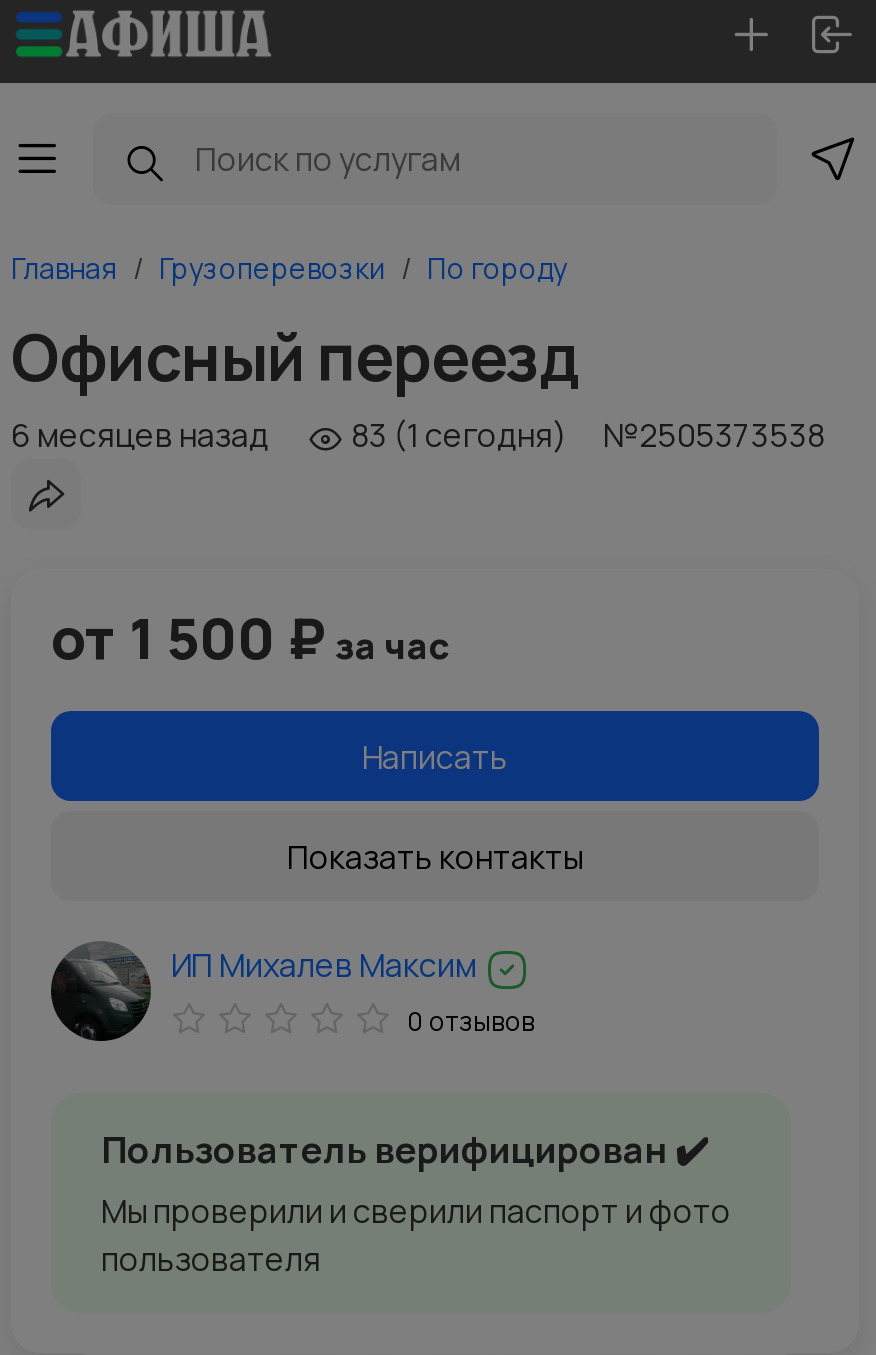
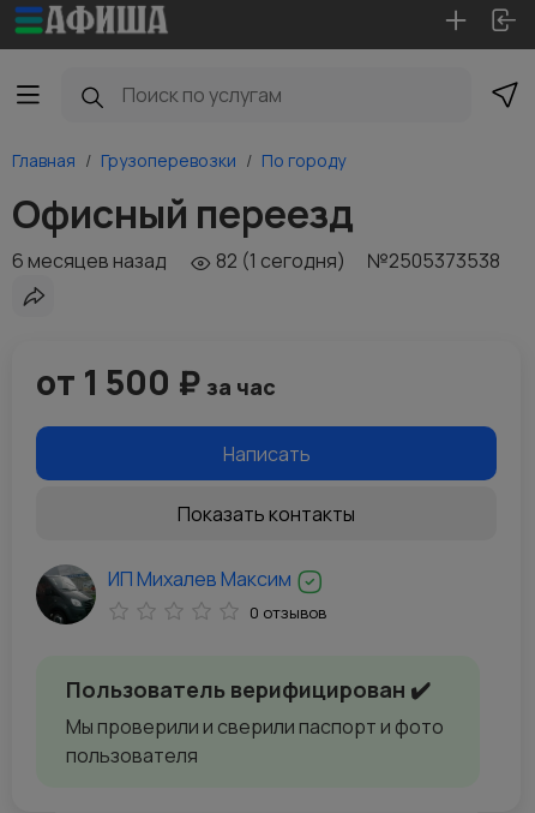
[11,413,825,457] 6 месяцев назад 83 (1 сегодня) №2505373538 -> [12,247,500,274] 6 месяцев назад 82 (1 сегодня) №2505373538

